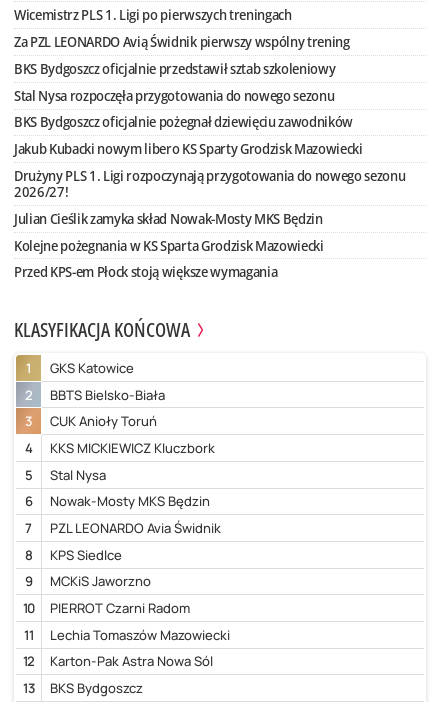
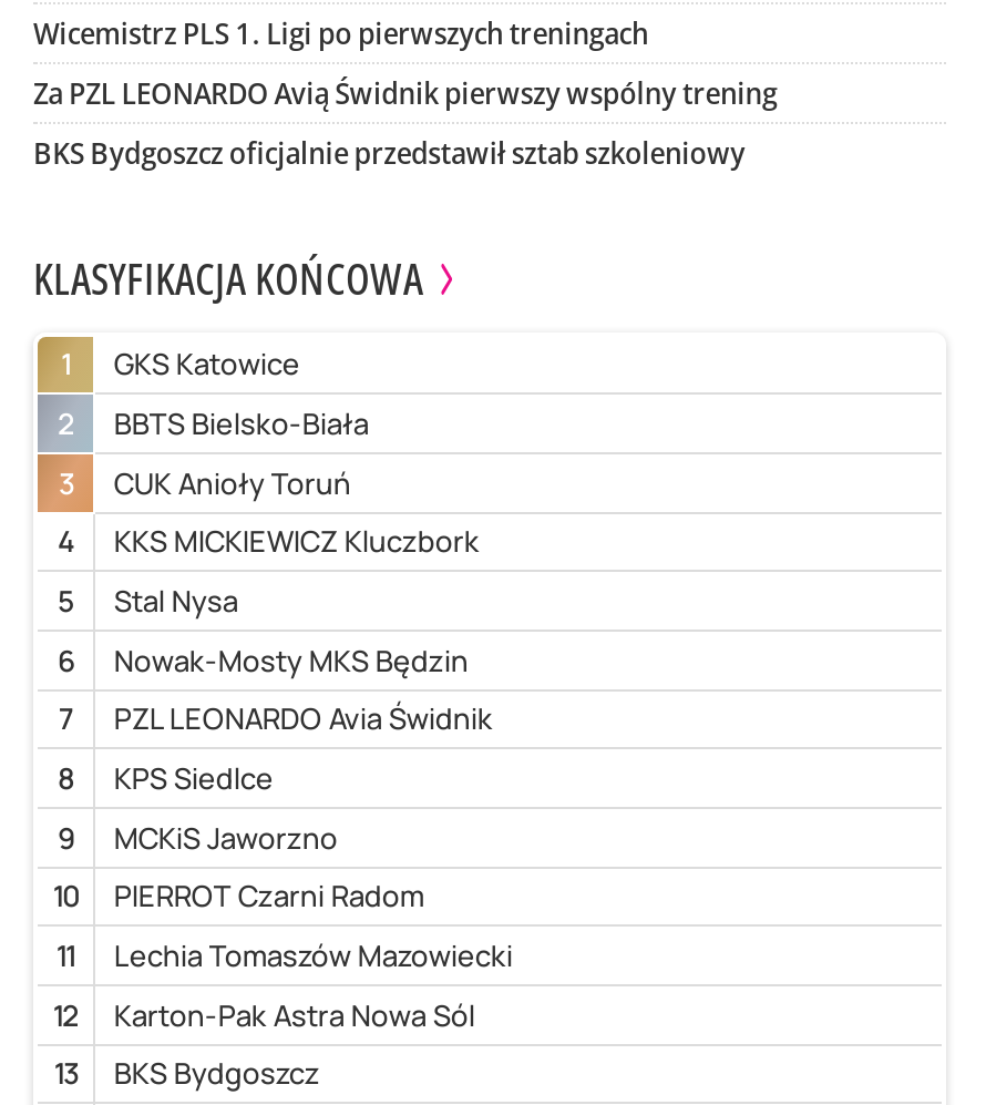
[14,86,405,281] Stal Nysa rozpoczęła przygotowania do nowego sezonu | BKS Bydgoszcz oficjalnie pożegnał dziewięciu zawodników | Jakub Kubacki nowym libero KS Sparty Grodzisk Mazowiecki | Drużyny PLS 1. Ligi rozpoczynają przygotowania do nowego sezonu | 2026/27! | Julian Cieślik zamyka skład Nowak-Mosty MKS Będzin | Kolejne pożegnania w KS Sparta Grodzisk Mazowiecki | Przed KPS-em Płock stoją większe wymagania -> none

